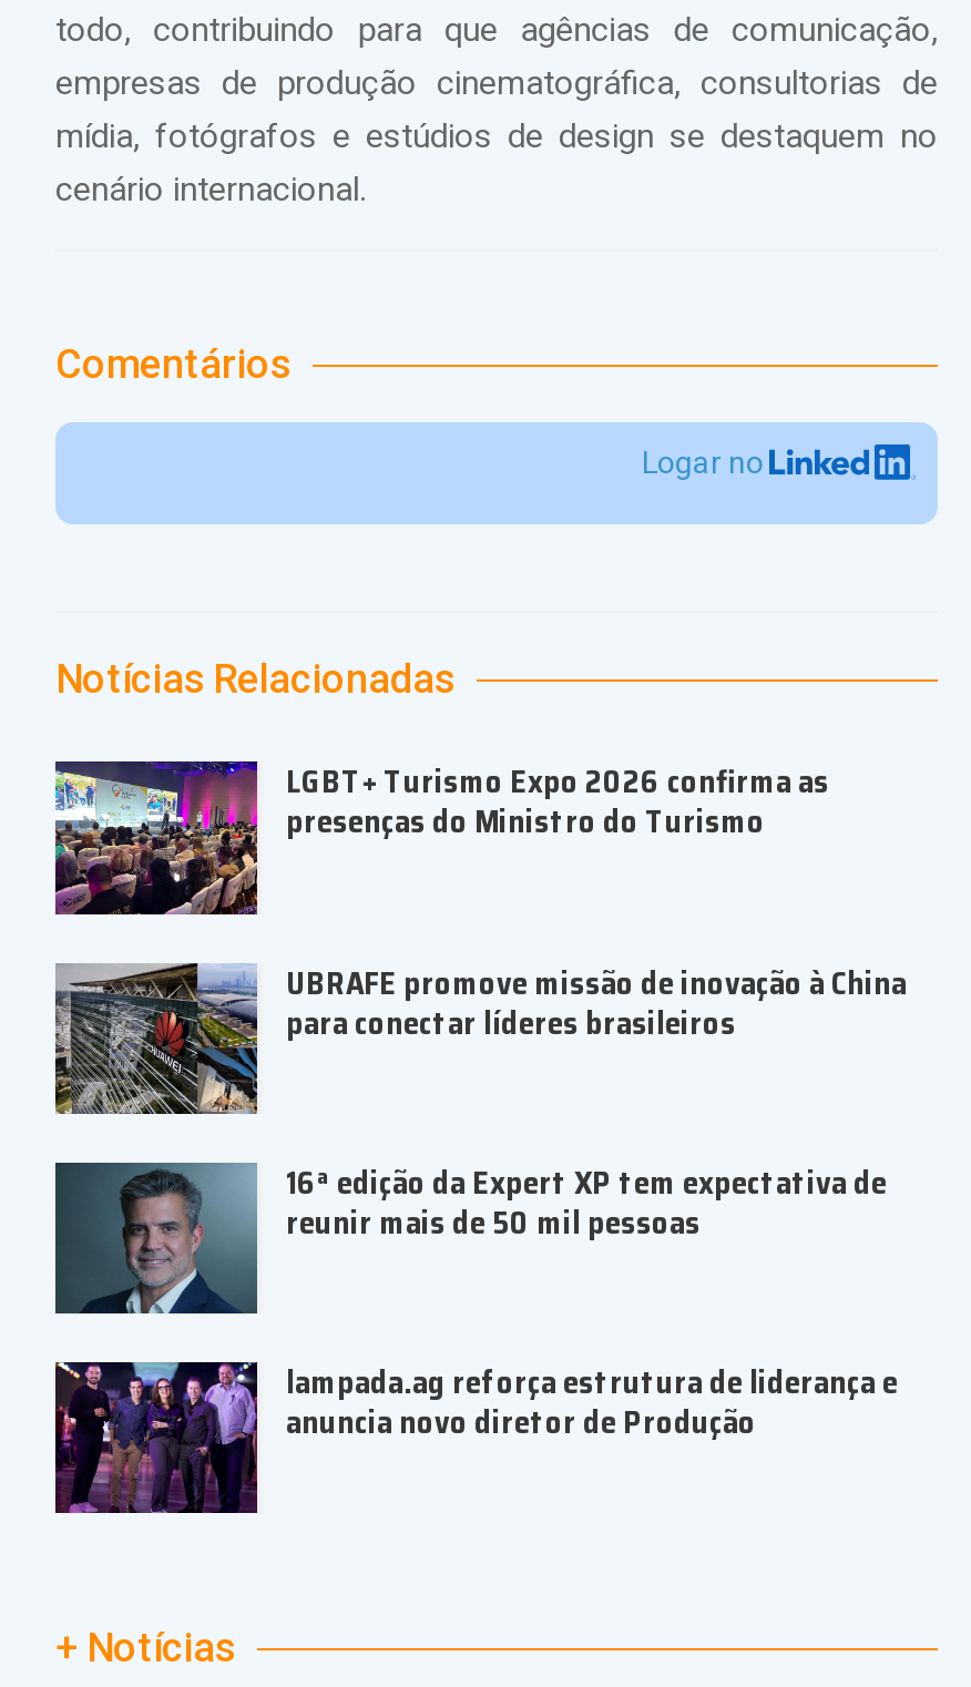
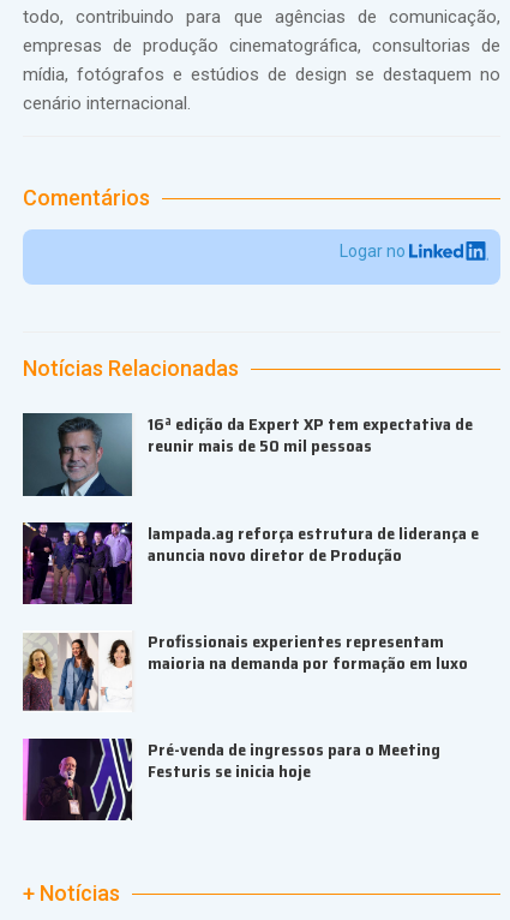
[53,758,907,1046] [image] | LGBT+ Turismo Expo 2026 confirma as | presenças do Ministro do Turismo | UBRAFE promove missão de inovação à China | para conectar líderes brasileiros -> none
[53,961,257,1116] [image] -> none
moved [84,1158,898,1446] -> [38,411,479,567]: [image] | 16ª edição da Expert XP tem expectativa de | reunir mais de 50 mil pessoas | lampada.ag reforça estrutura de liderança e | anuncia novo diretor de Produção
none -> [23,628,468,784] [image] | Profissionais experientes representam | maioria na demanda por formação em luxo | Pré-venda de ingressos para o Meeting | Festuris se inicia hoje
none -> [23,737,132,822] [image]

